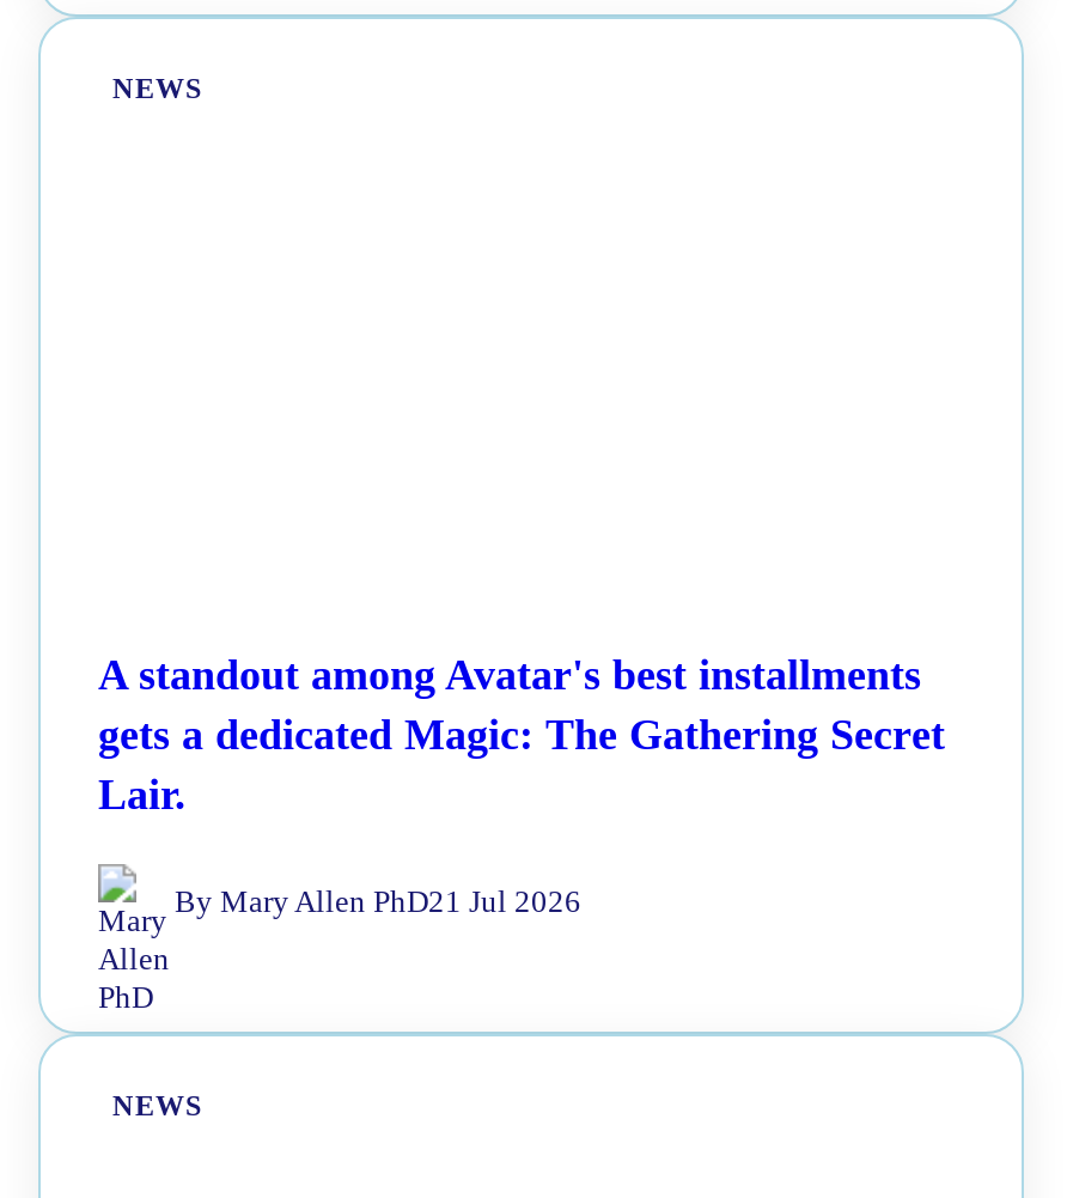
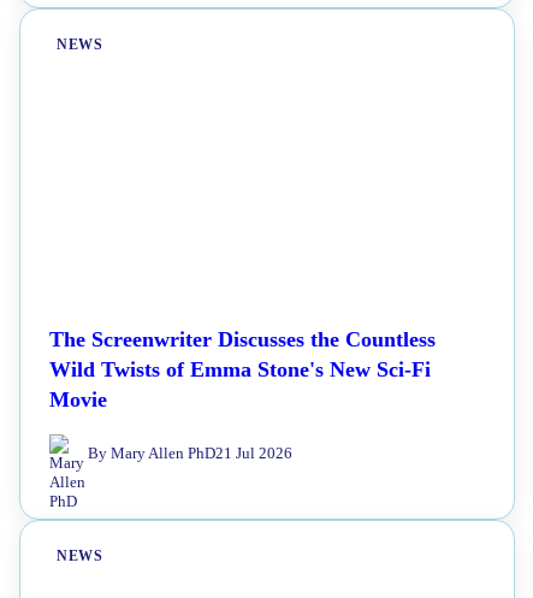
[98,652,945,819] A standout among Avatar's best installments | gets a dedicated Magic: The Gathering Secret | Lair. -> [49,328,436,412] The Screenwriter Discusses the Countless | Wild Twists of Emma Stone's New Sci-Fi | Movie

